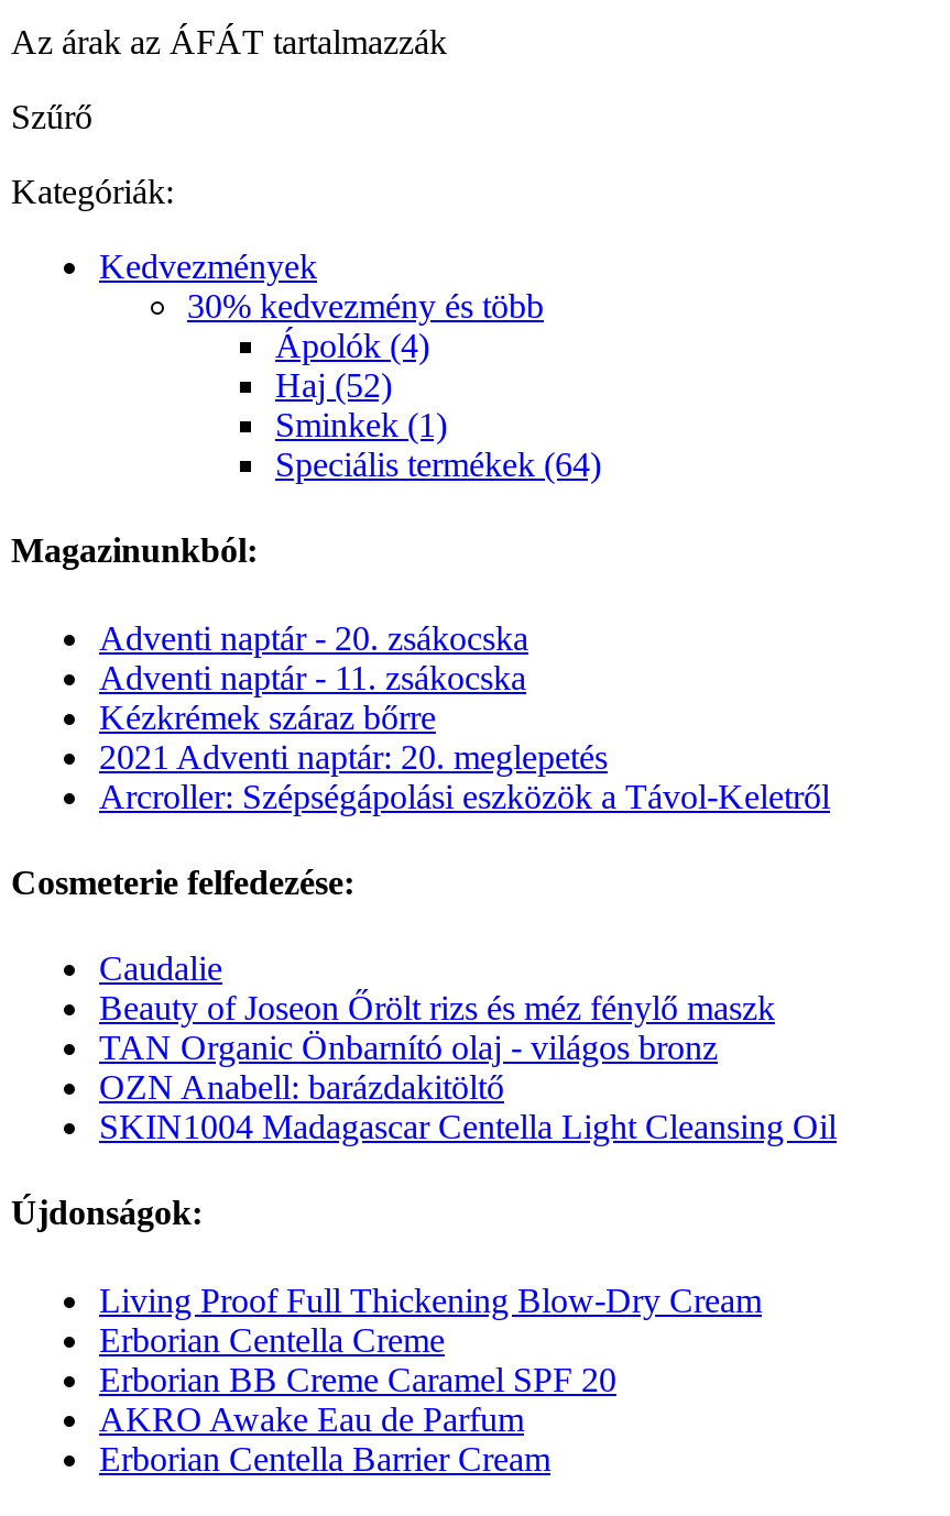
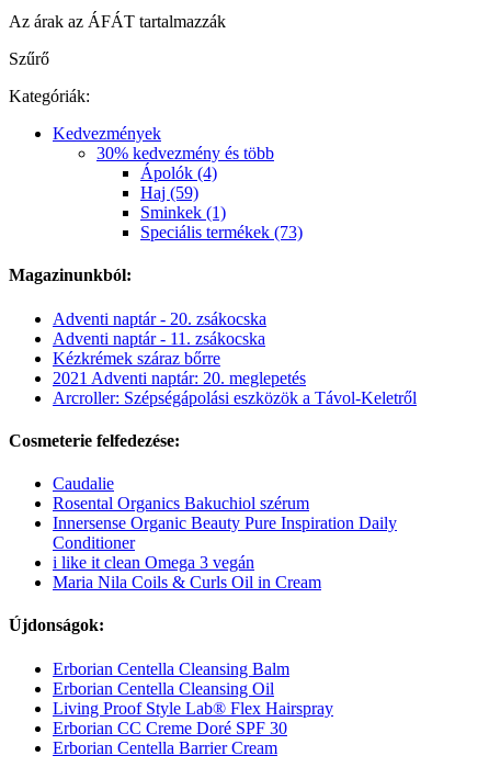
[275,367,392,404] Haj (52) -> [140,183,198,202] Haj (59)
[275,446,601,483] Speciális termékek (64) -> [140,223,303,242] Speciális termékek (73)
[99,989,837,1145] Beauty of Joseon Őrölt rizs és méz fénylő maszk | TAN Organic Önbarnító olaj - világos bronz | OZN Anabell: barázdakitöltő | SKIN1004 Madagascar Centella Light Cleansing Oil -> [53,494,397,592] Rosental Organics Bakuchiol szérum | Innersense Organic Beauty Pure Inspiration Daily | Conditioner | i like it clean Omega 3 vegán | Maria Nila Coils & Curls Oil in Cream
[99,1281,762,1437] Living Proof Full Thickening Blow-Dry Cream | Erborian Centella Creme | Erborian BB Creme Caramel SPF 20 | AKRO Awake Eau de Parfum -> [53,659,333,737] Erborian Centella Cleansing Balm | Erborian Centella Cleansing Oil | Living Proof Style Lab® Flex Hairspray | Erborian CC Creme Doré SPF 30

